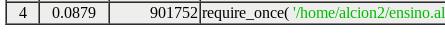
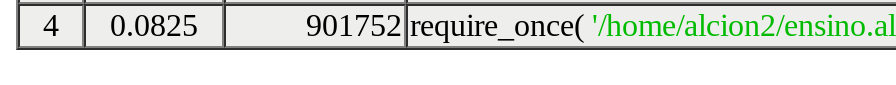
[18,4,96,21] 4 0.0879 -> [43,8,198,42] 4 0.0825

